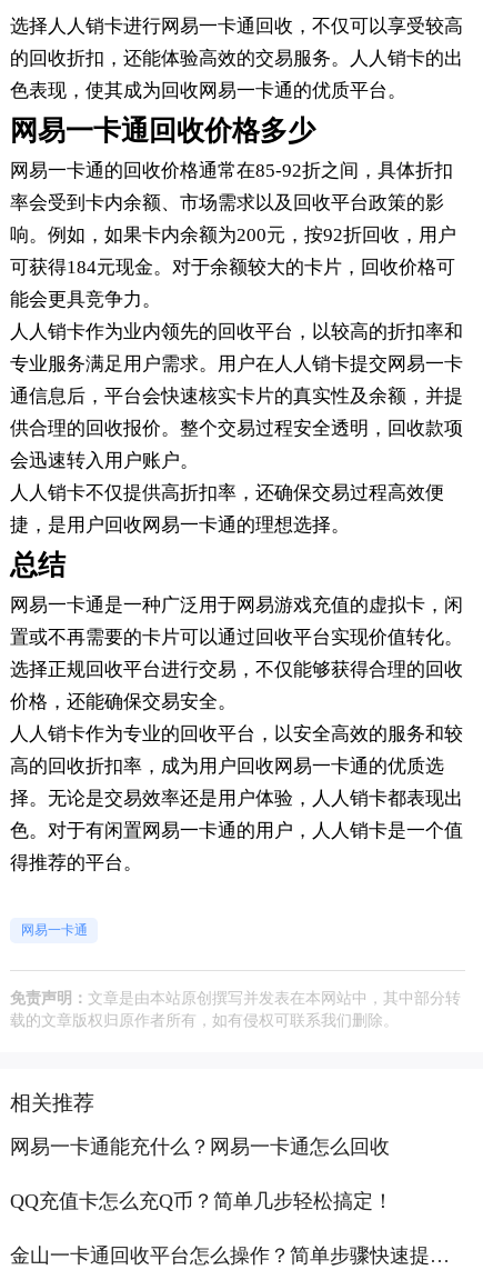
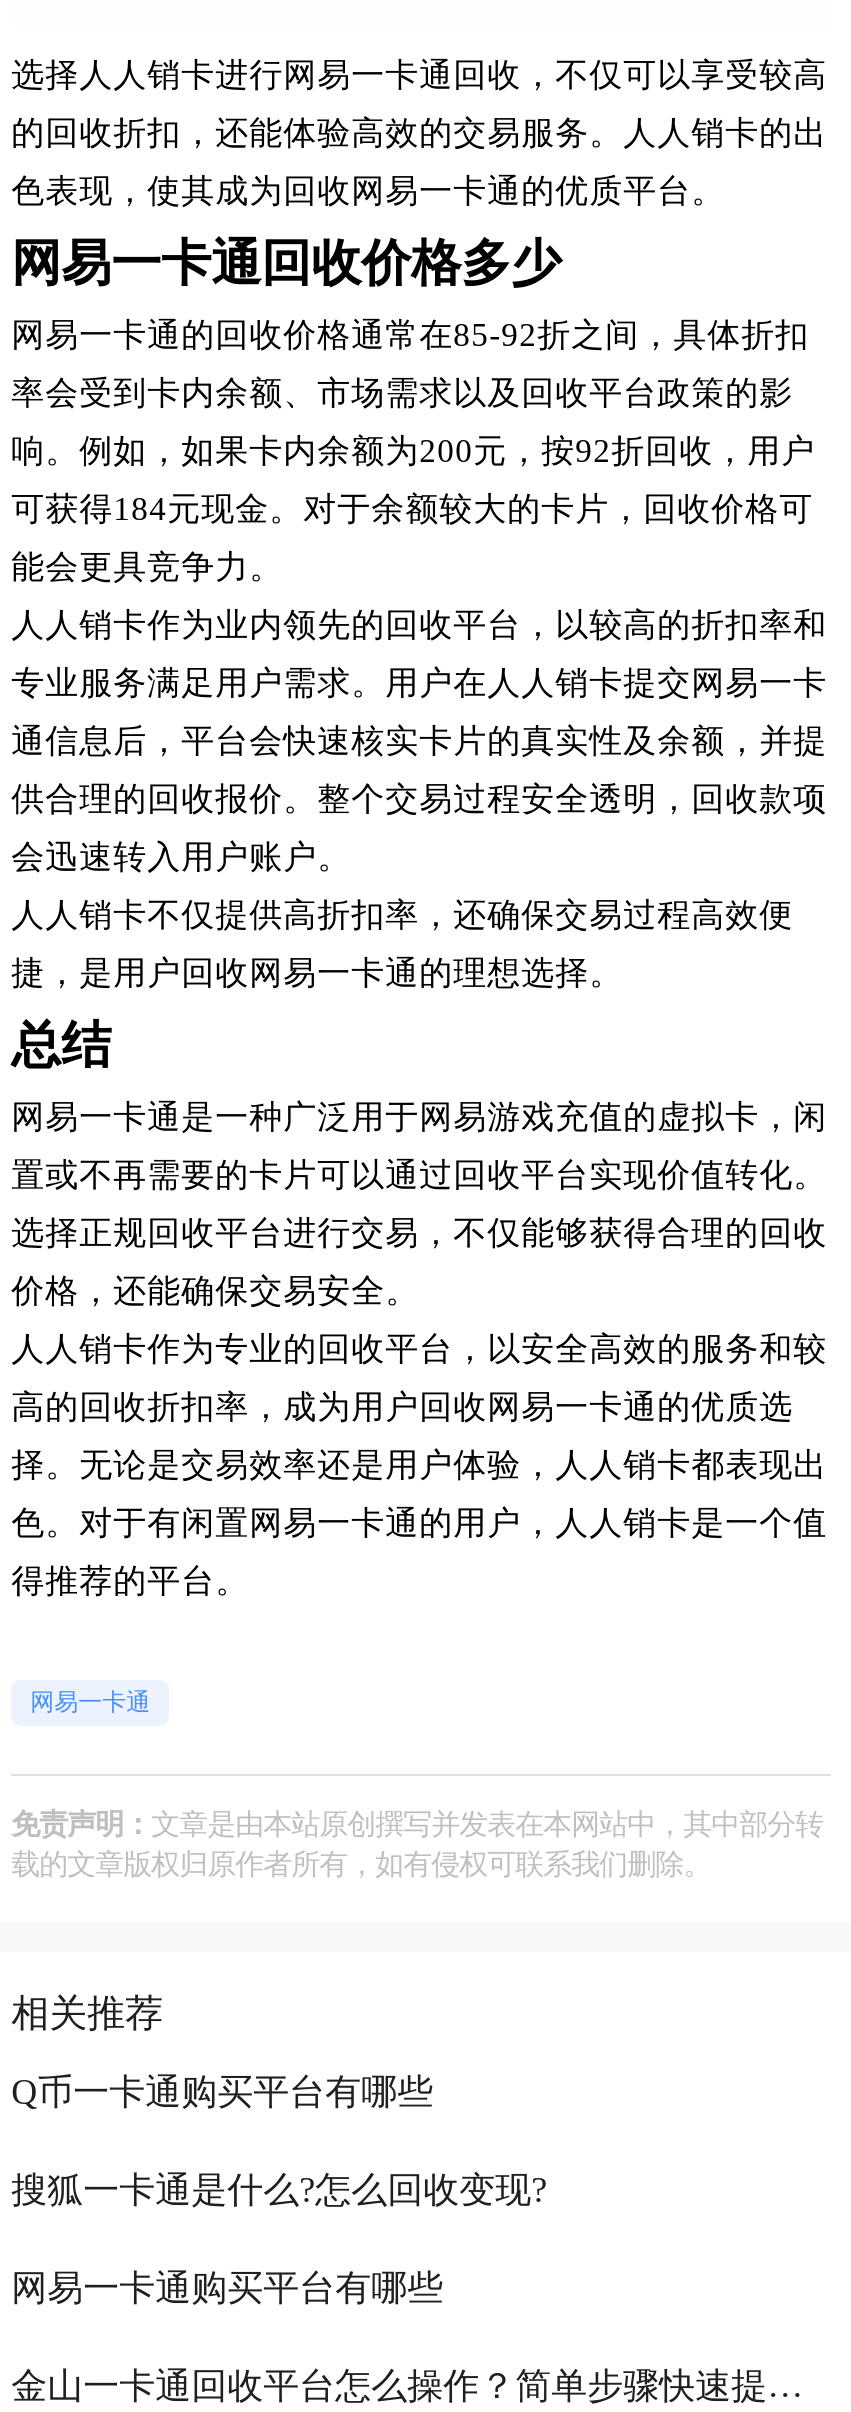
[10,1135,393,1212] 网易一卡通能充什么？网易一卡通怎么回收 | QQ充值卡怎么充Q币？简单几步轻松搞定！ -> [11,2072,547,2307] Q币一卡通购买平台有哪些 | 搜狐一卡通是什么?怎么回收变现? | 网易一卡通购买平台有哪些

